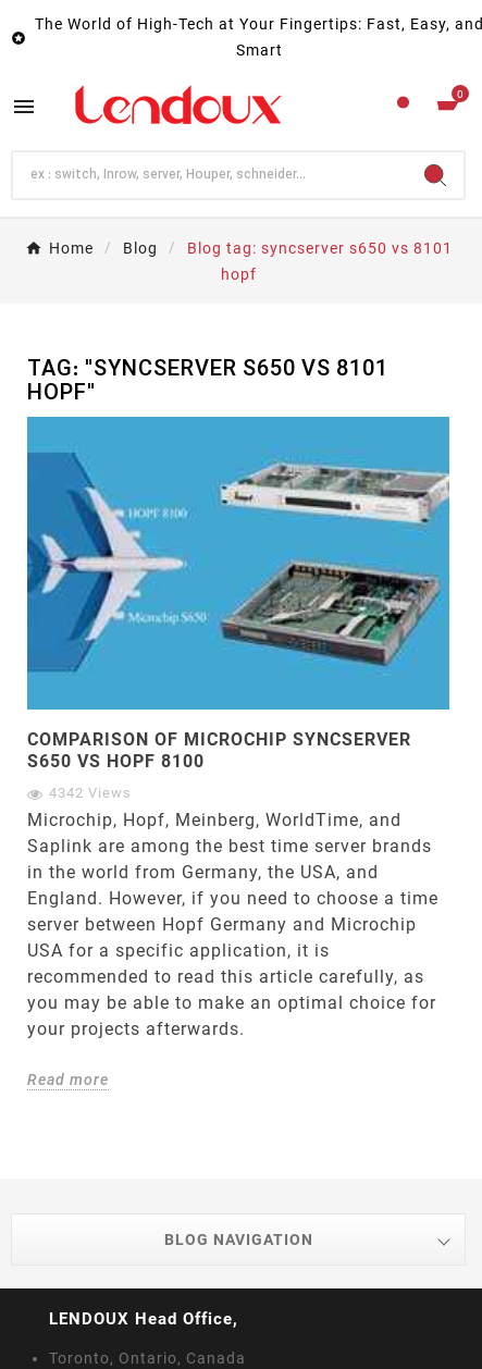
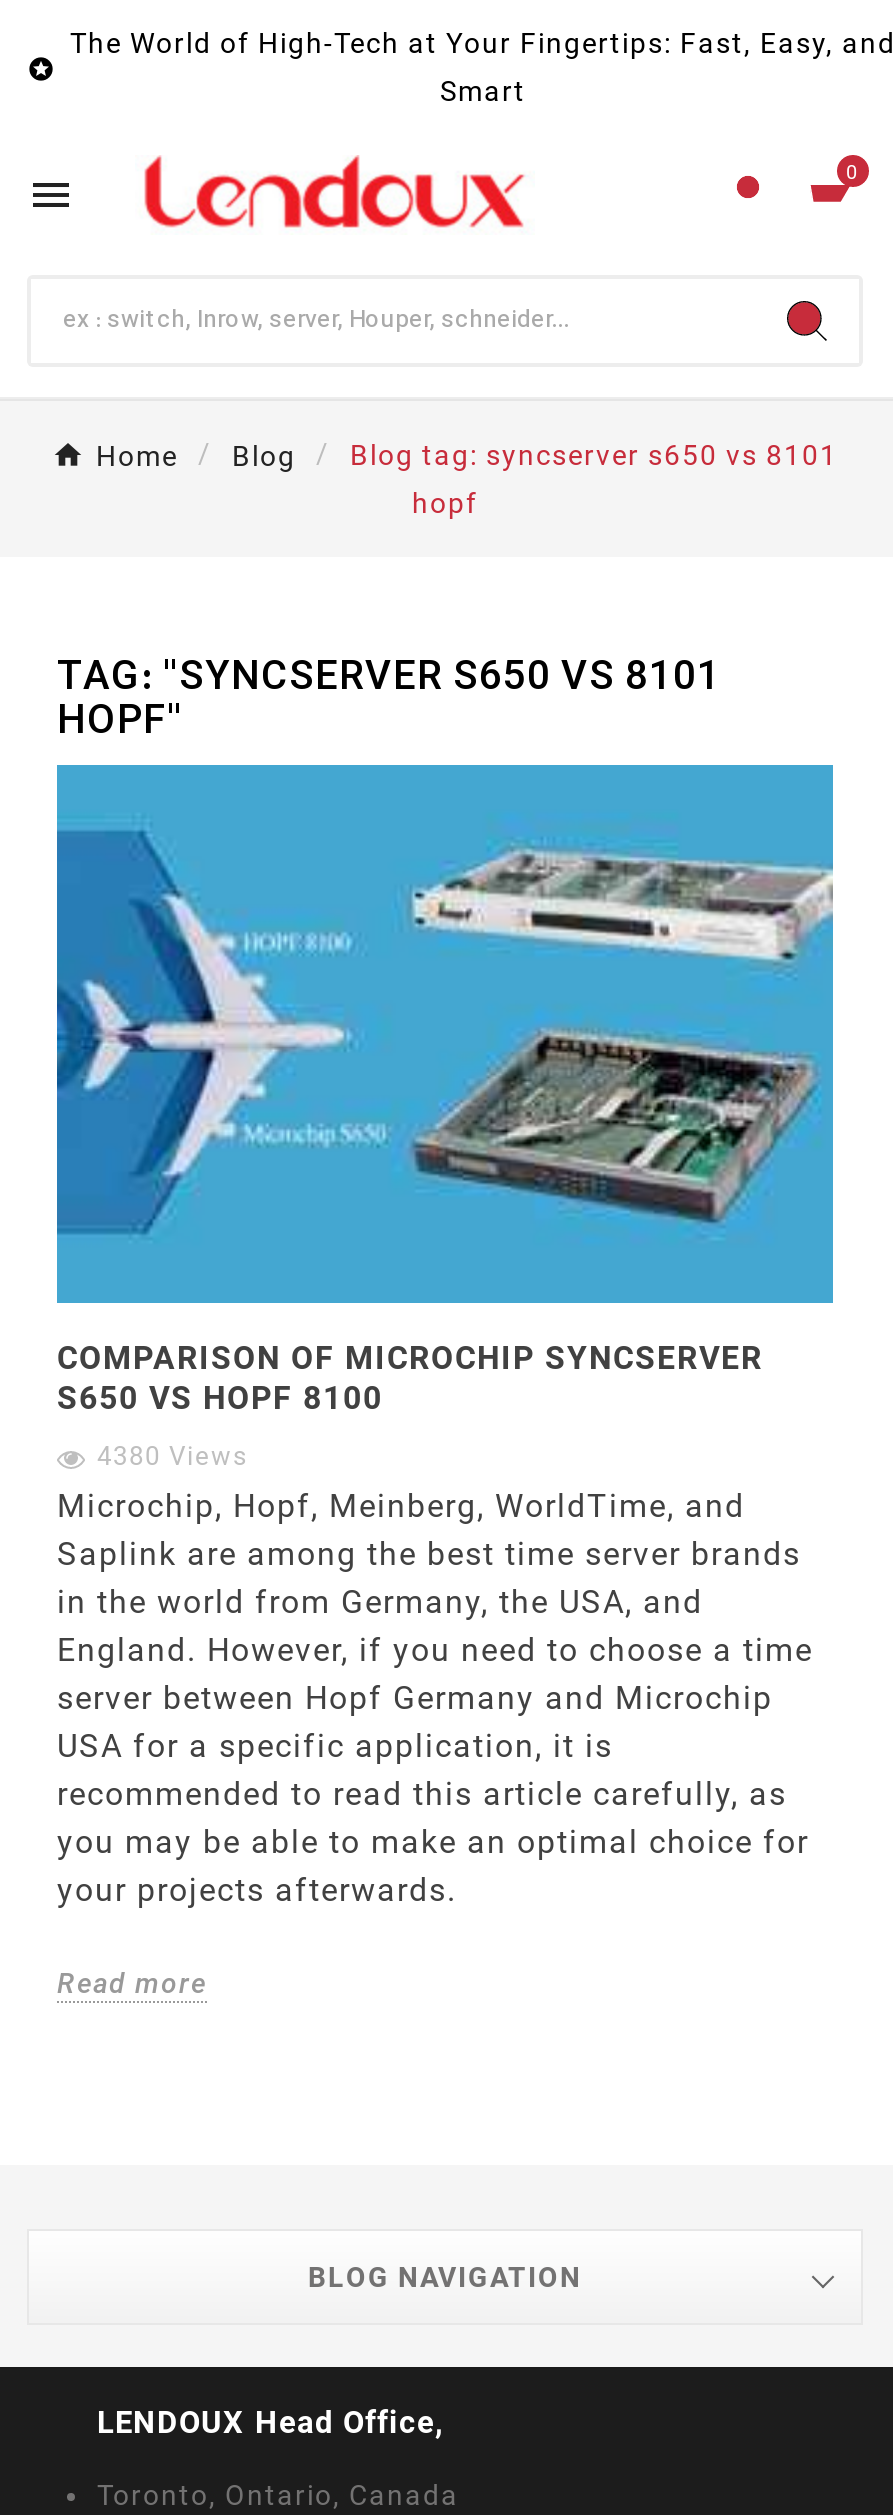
[49,784,132,801] 4342 Views -> [97,1440,249,1470] 4380 Views

